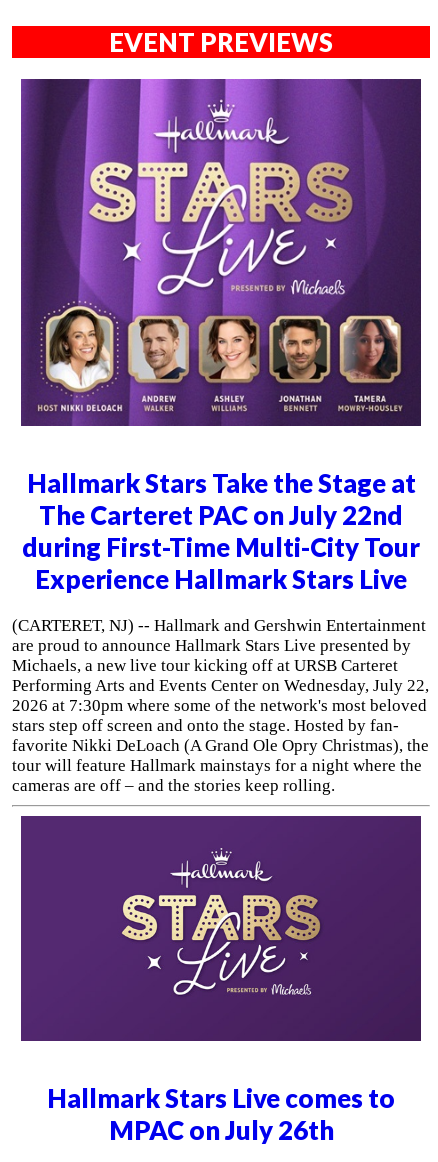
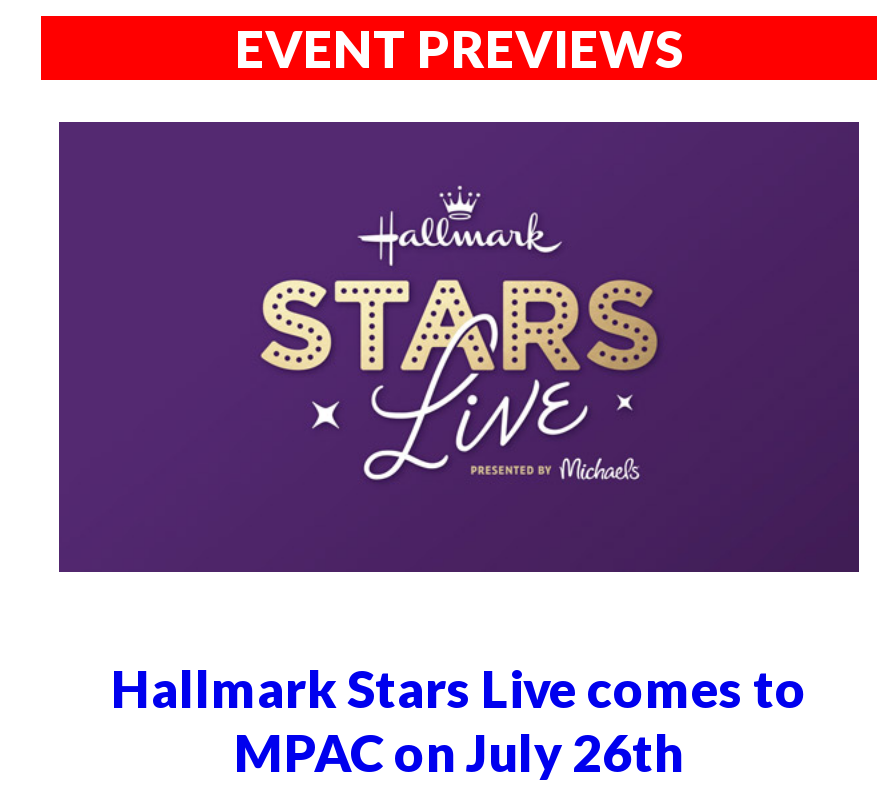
[20,78,422,427] [image] -> none
[12,468,429,795] Hallmark Stars Take the Stage at | The Carteret PAC on July 22nd | during First-Time Multi-City Tour | Experience Hallmark Stars Live | (CARTERET, NJ) -- Hallmark and Gershwin Entertainment | are proud to announce Hallmark Stars Live presented by | Michaels, a new live tour kicking off at URSB Carteret | Performing Arts and Events Center on Wednesday, July 22, | 2026 at 7:30pm where some of the network's most beloved | stars step off screen and onto the stage. Hosted by fan- | favorite Nikki DeLoach (A Grand Ole Opry Christmas), the | tour will feature Hallmark mainstays for a night where the | cameras are off – and the stories keep rolling. -> none

